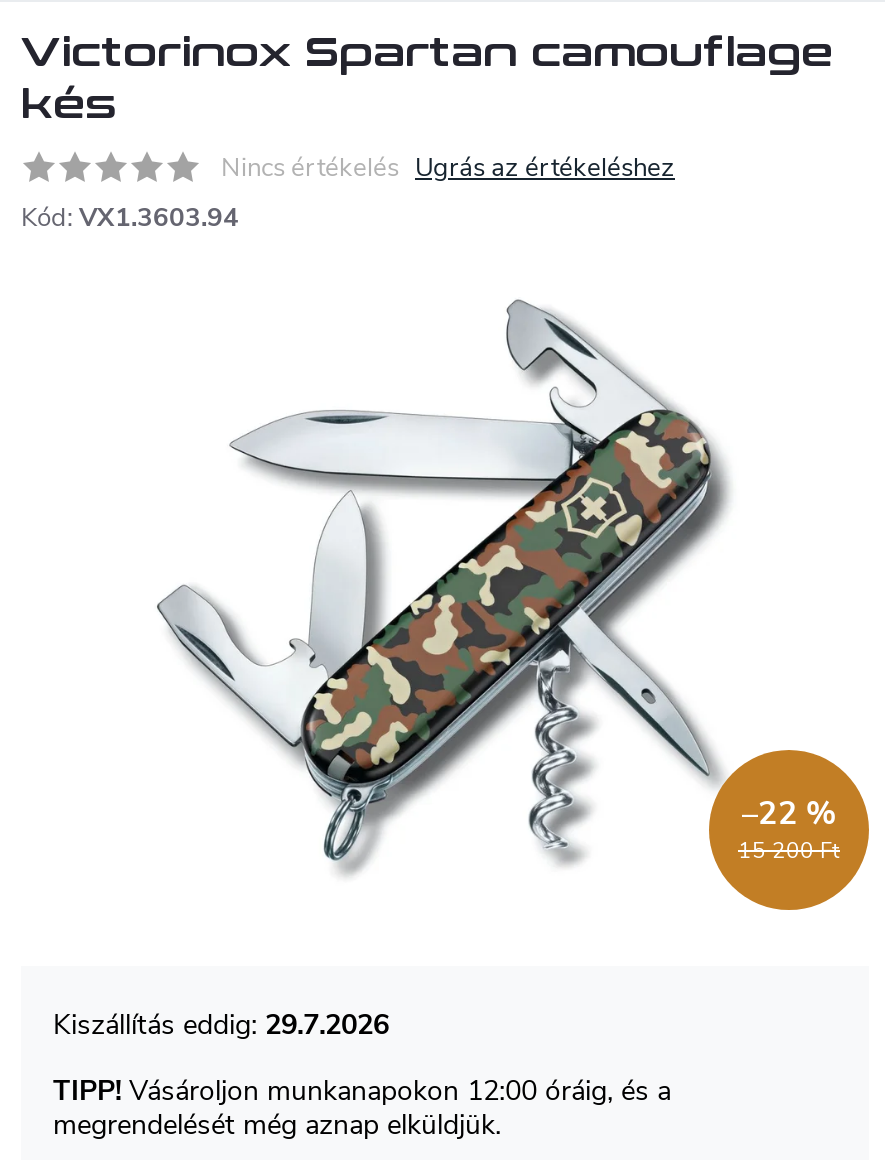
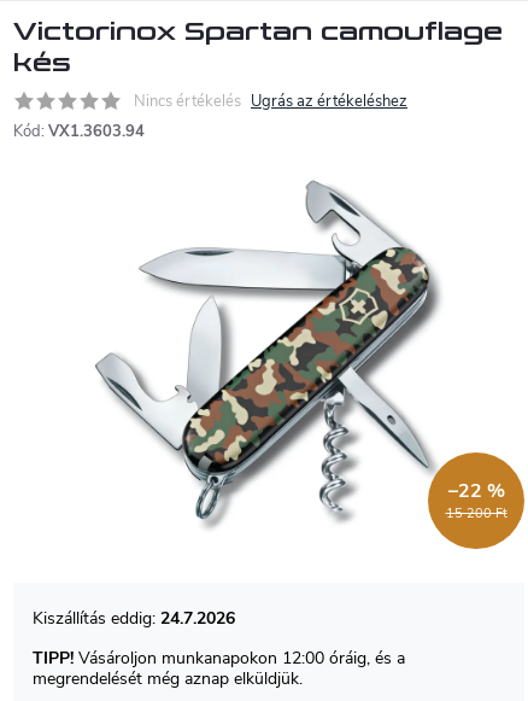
[265,1006,389,1044] 29.7.2026 -> [160,607,235,630] 24.7.2026

